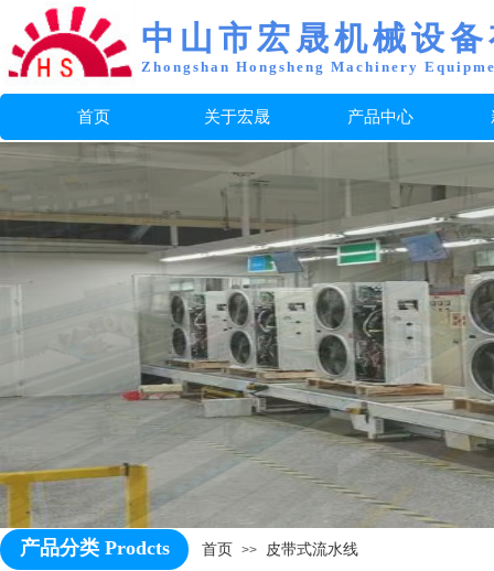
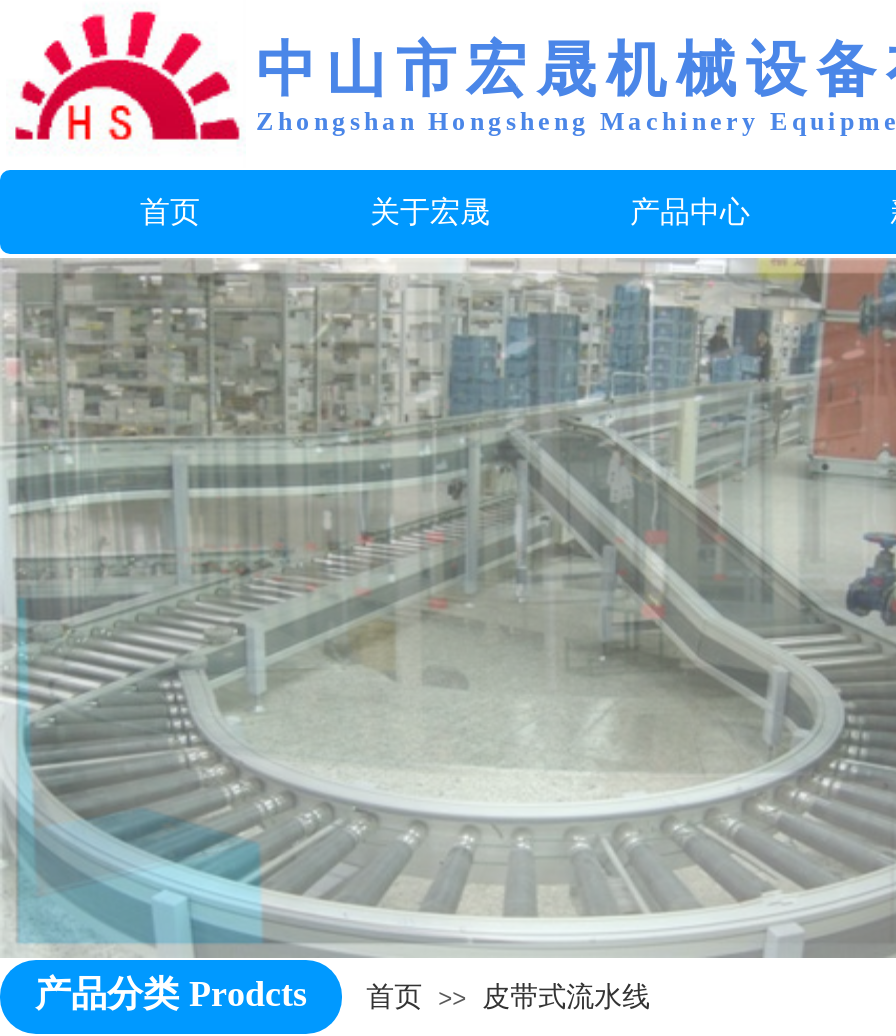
[3,141,491,529] [image] -> [6,256,890,960] [image]

